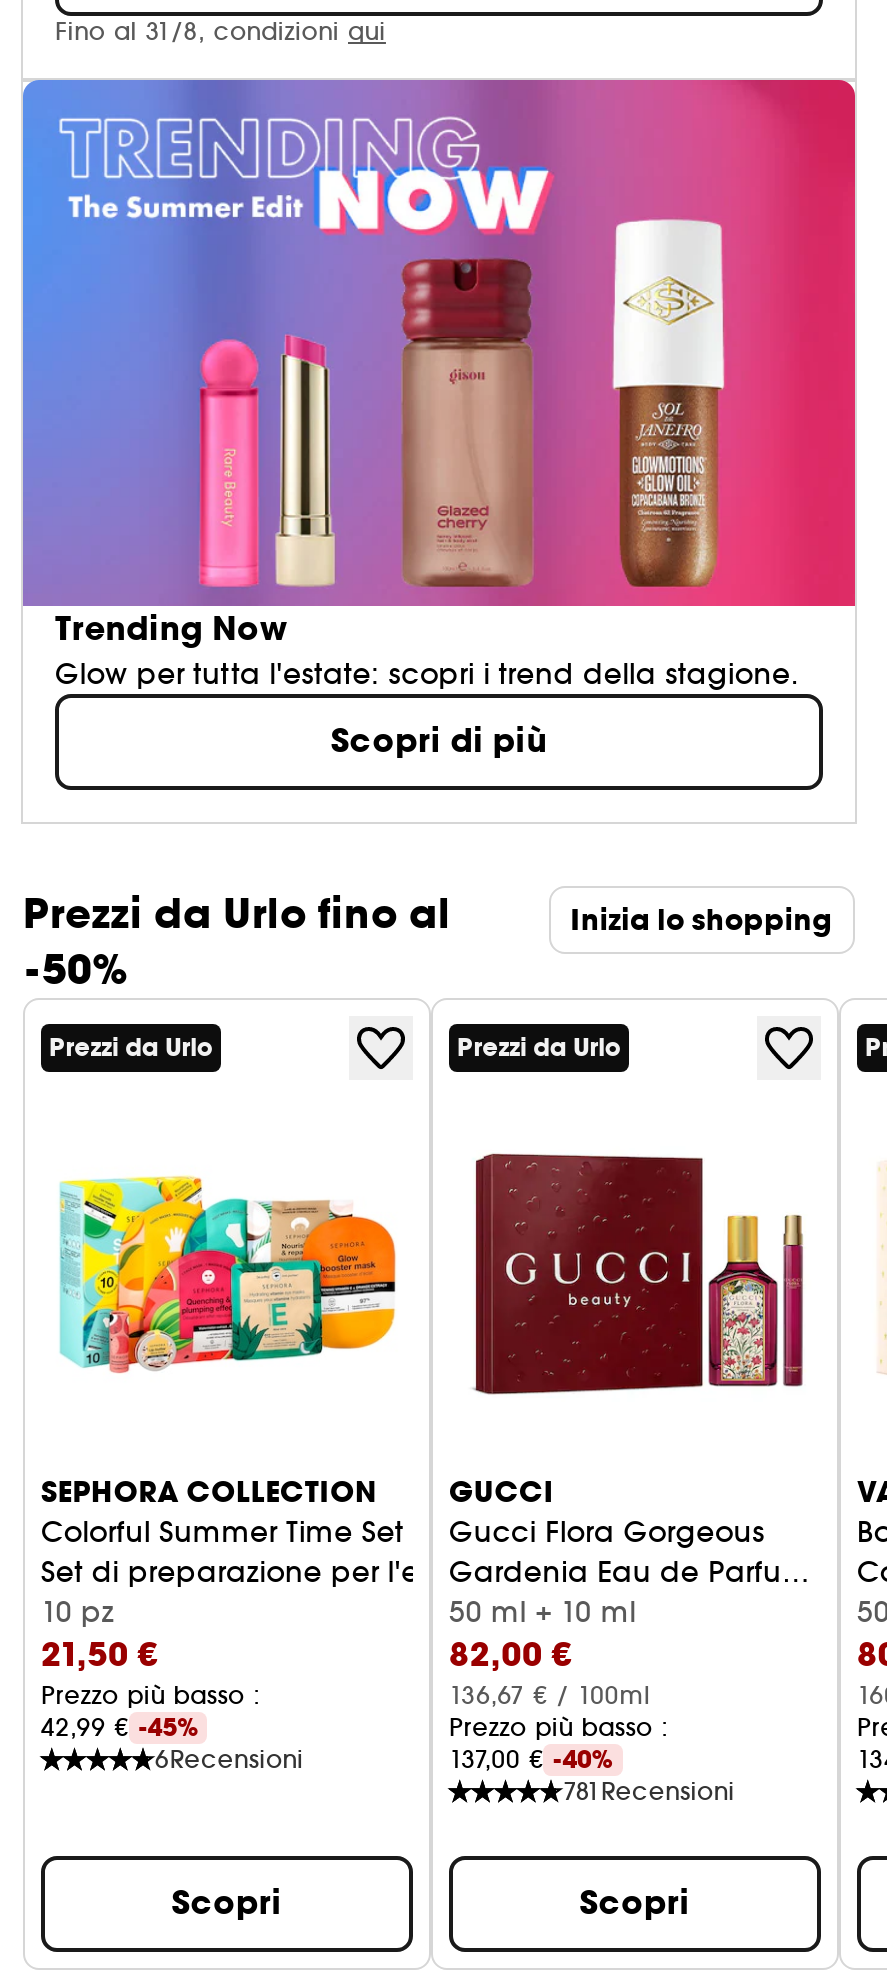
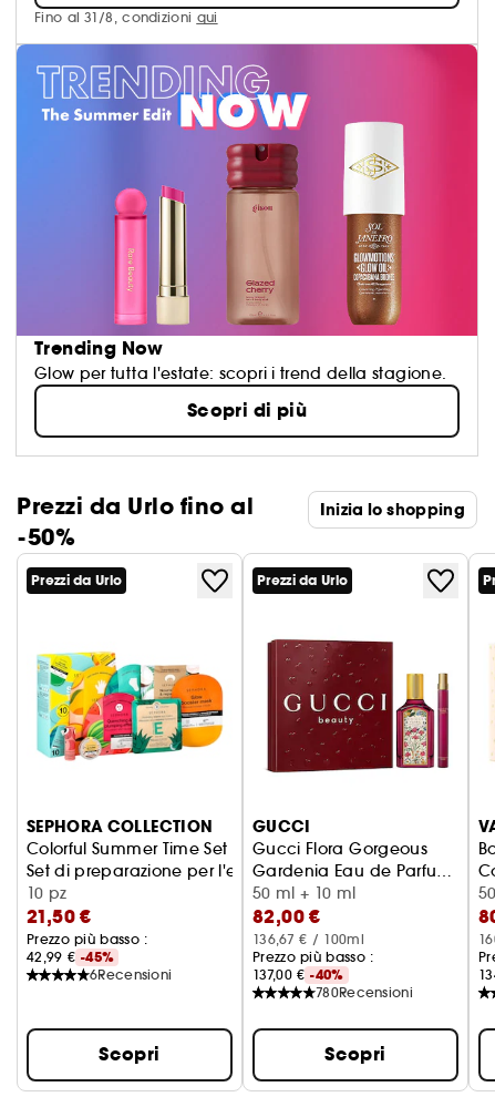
[563,1776,735,1806] 781 Recensioni -> [316,984,413,1001] 780 Recensioni

